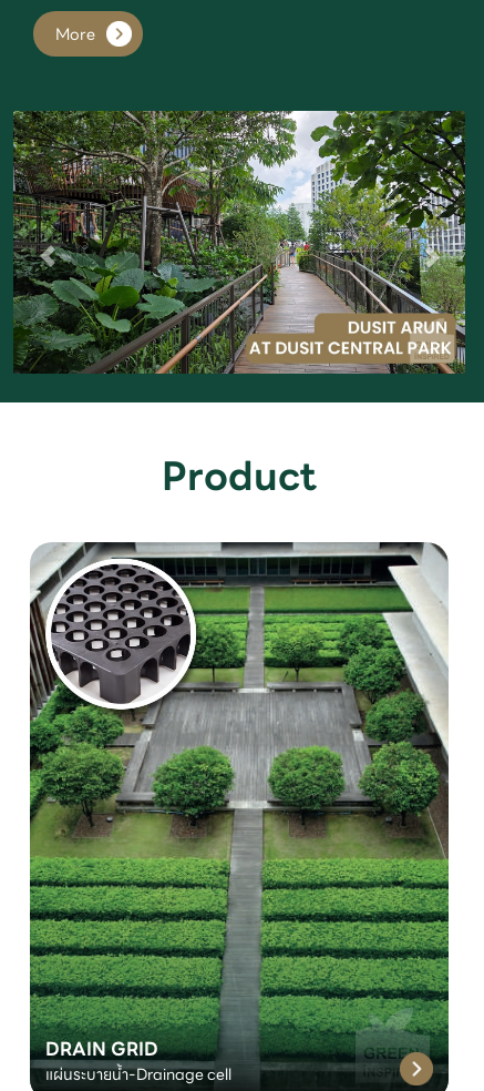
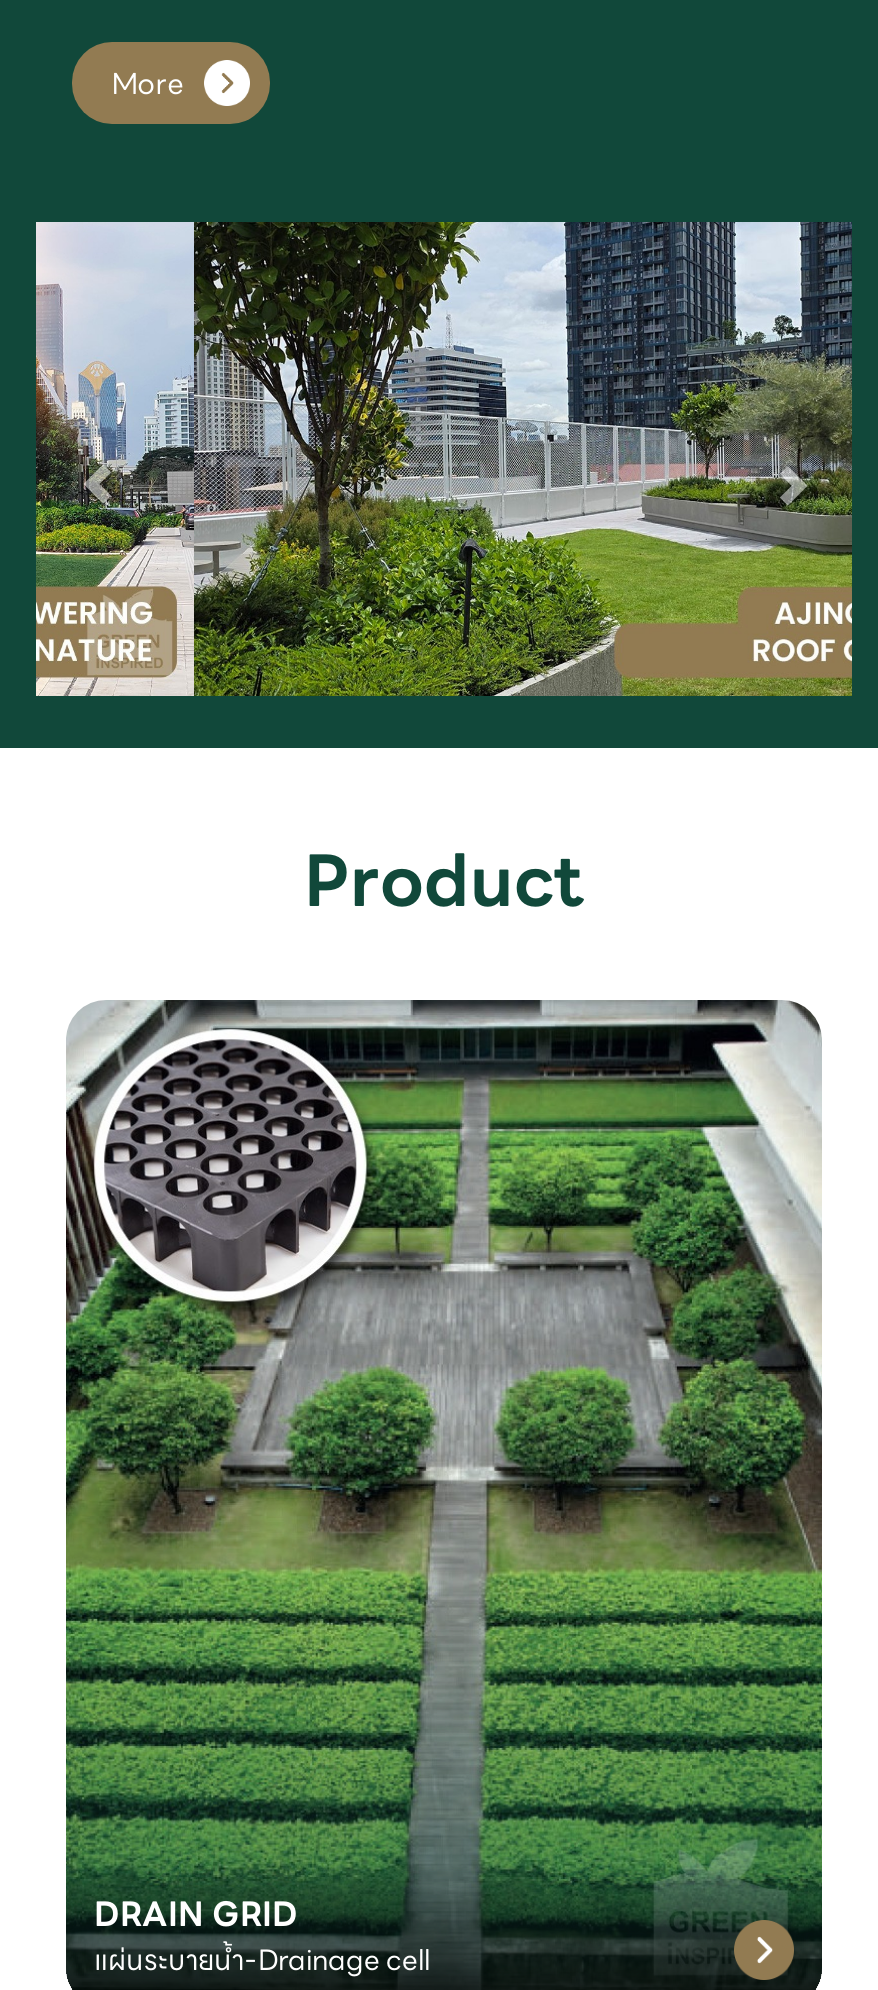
[13,110,466,375] [image] -> [34,220,854,698] [image]

